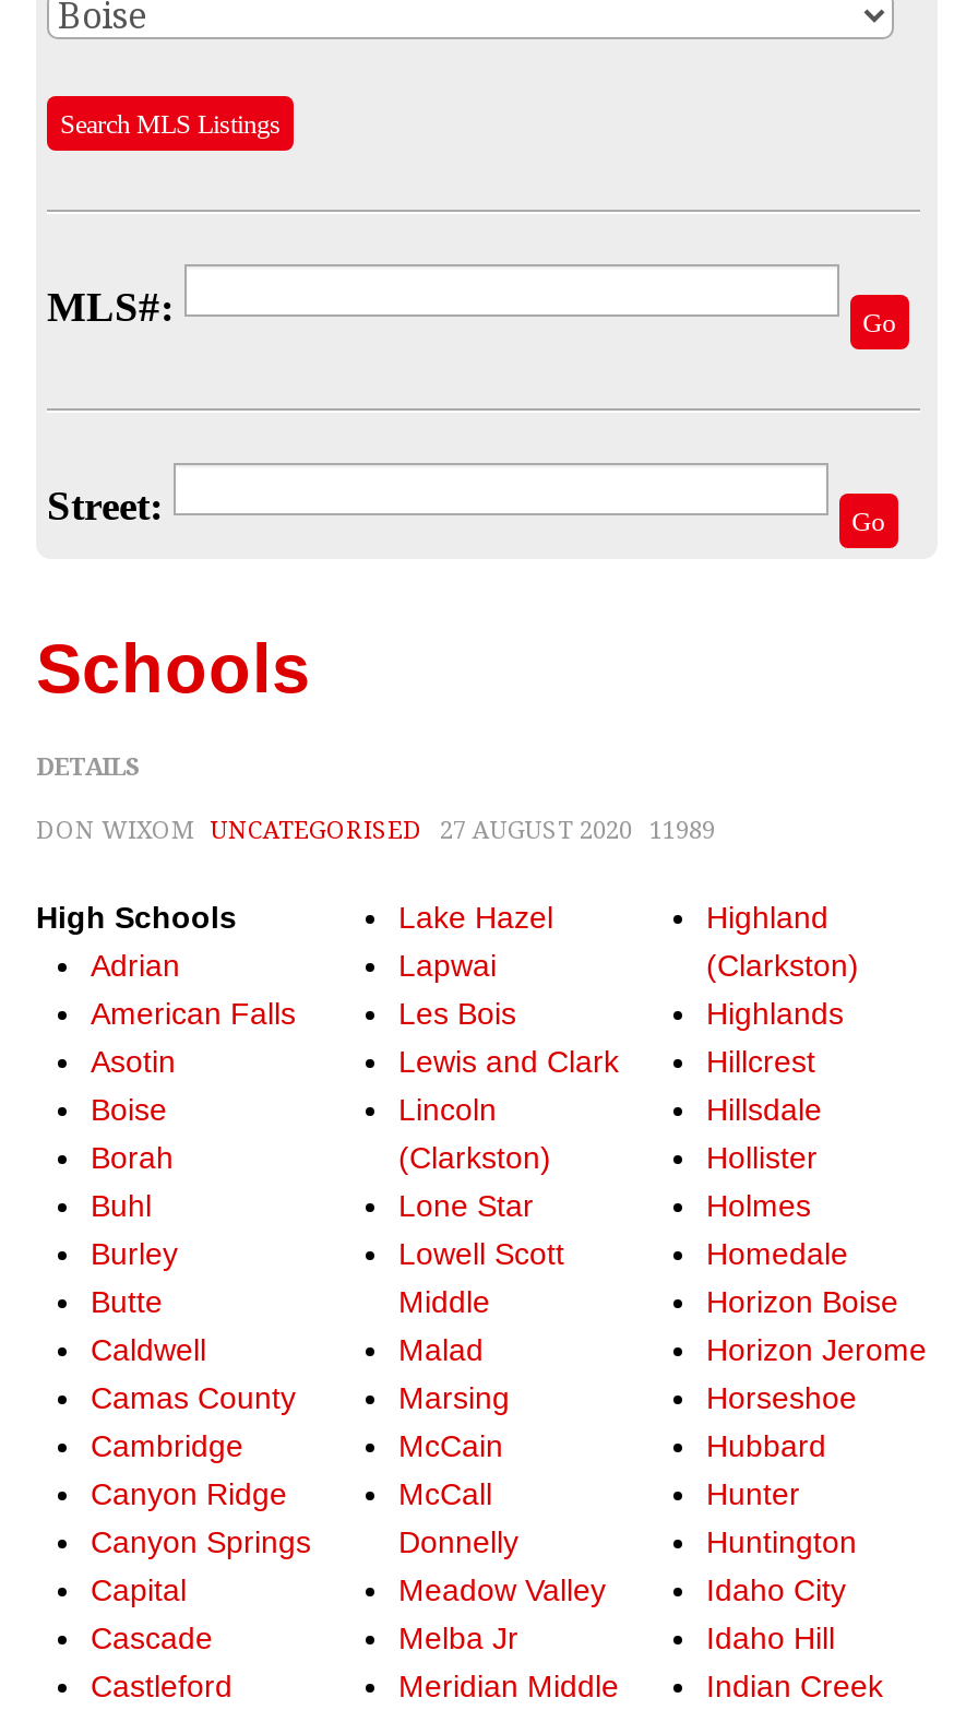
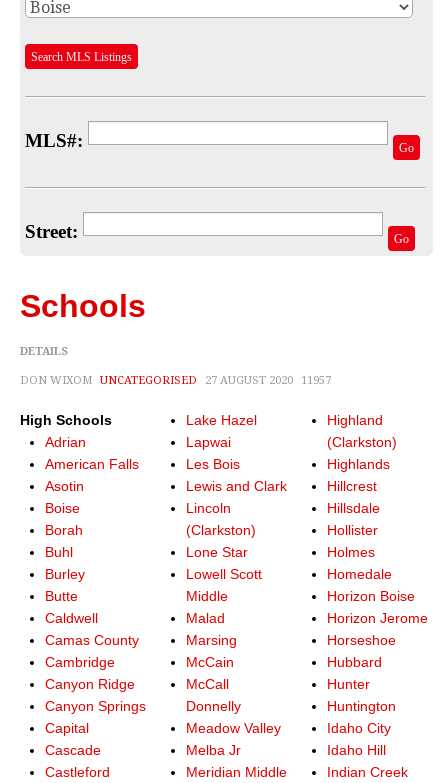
[36,817,715,845] DON WIXOM UNCATEGORISED 27 AUGUST 2020 11989 -> [20,374,331,387] DON WIXOM UNCATEGORISED 27 AUGUST 2020 11957

